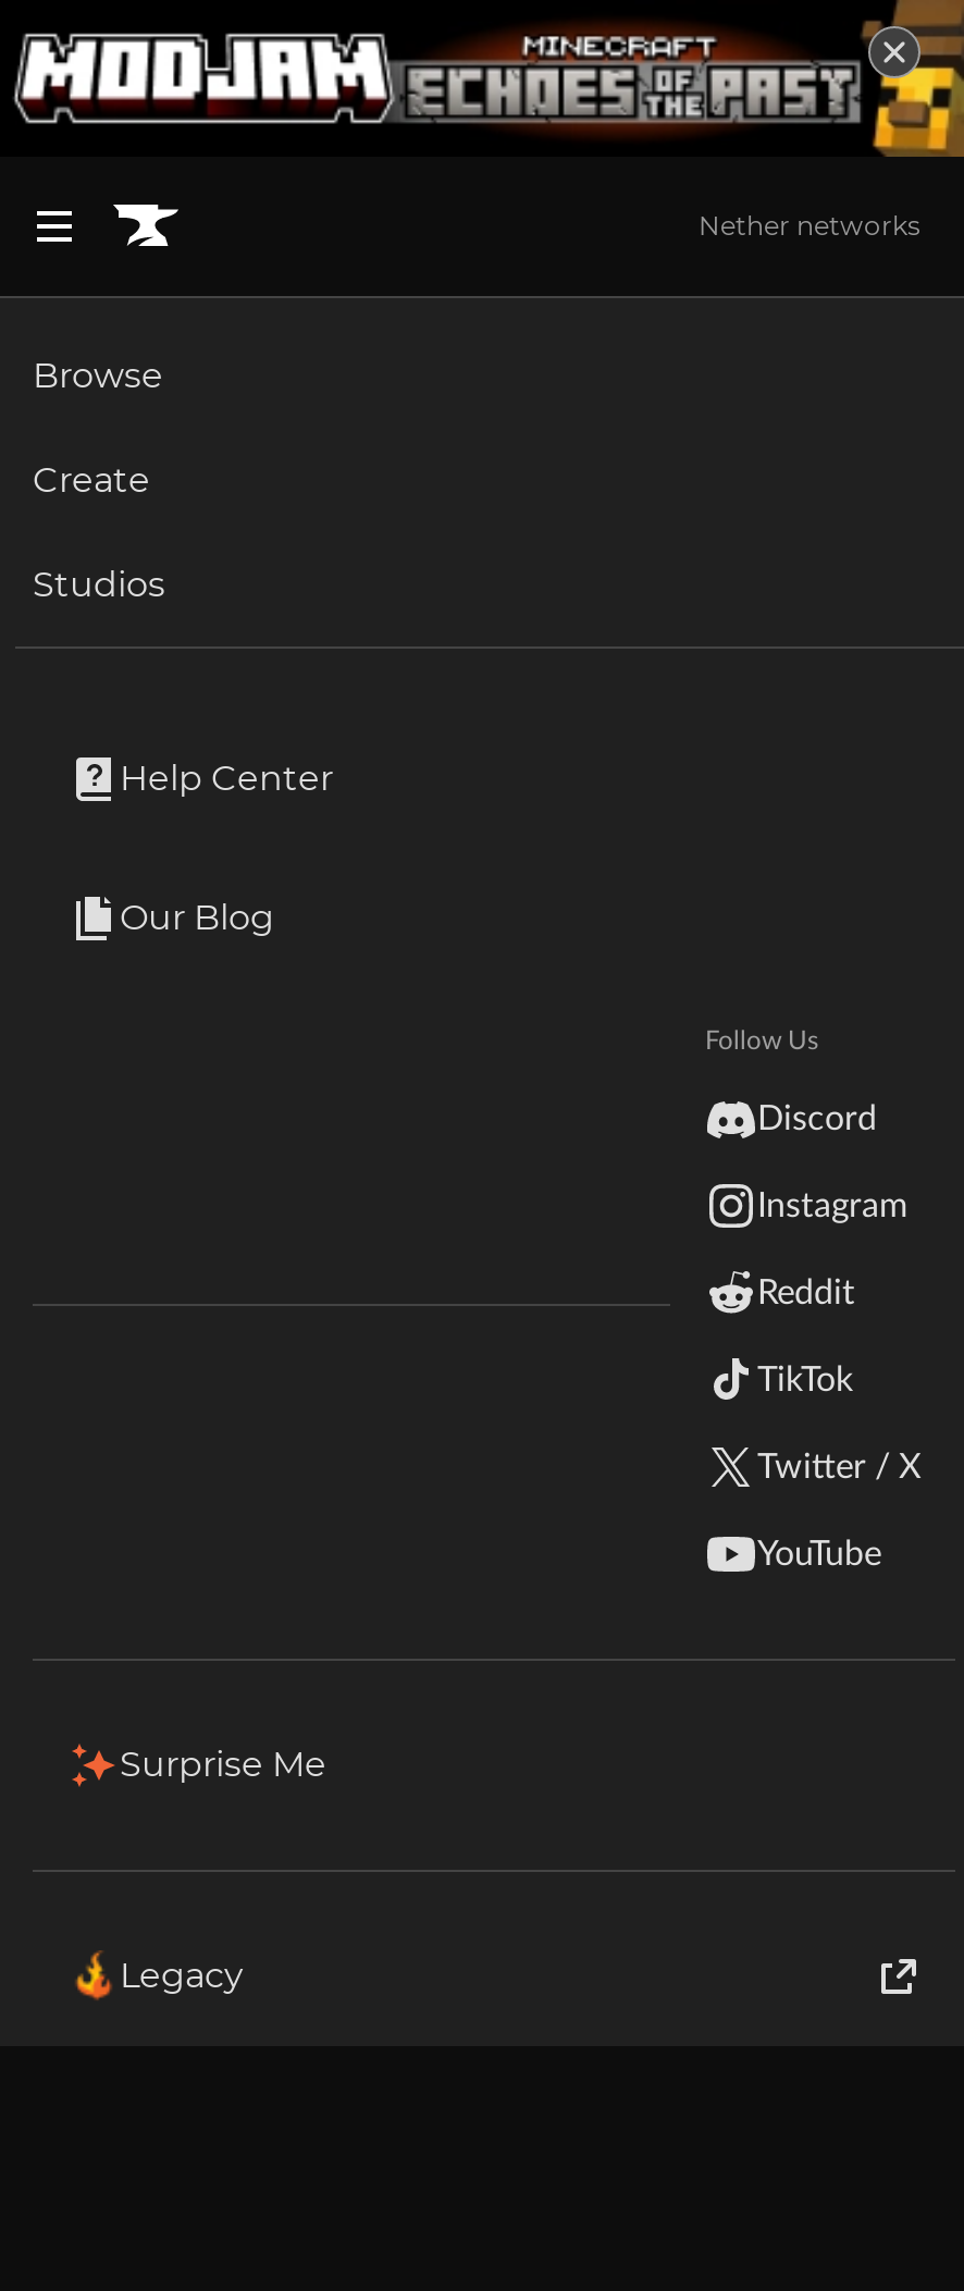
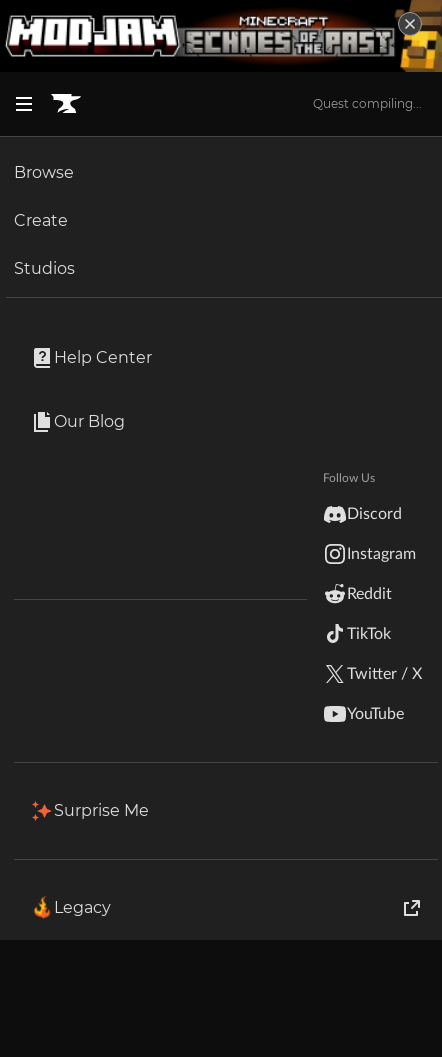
[699,208,920,241] Nether networks -> [313,96,422,111] Quest compiling...

